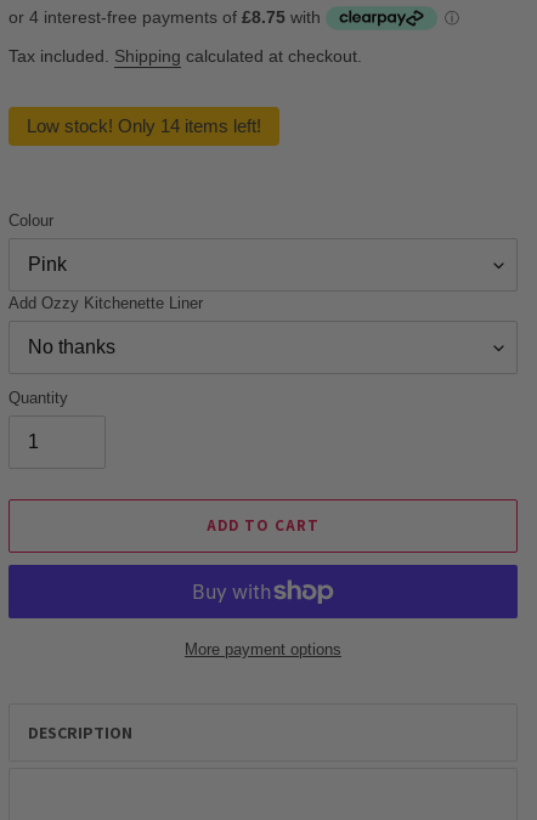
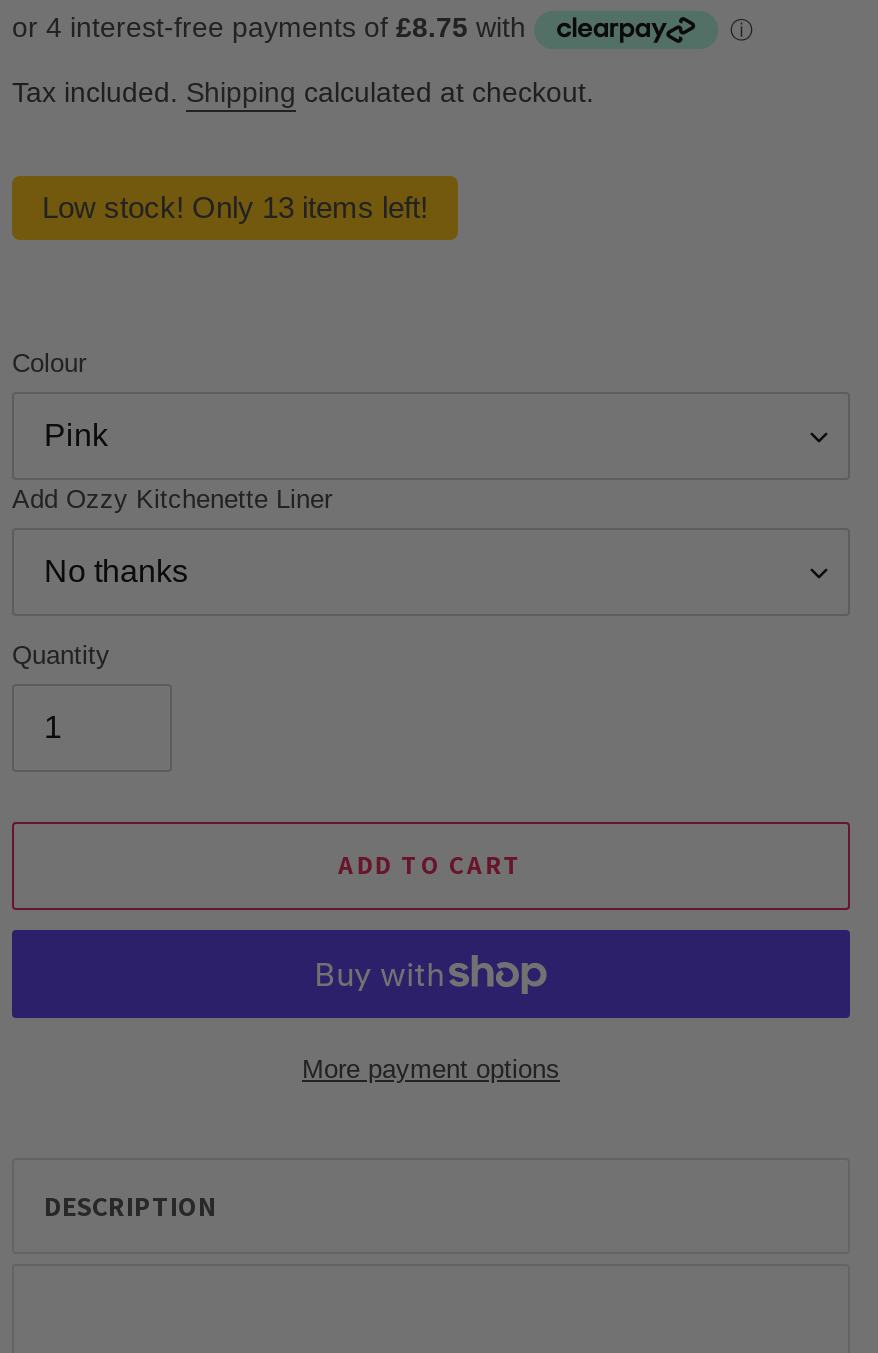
[27,115,261,136] Low stock! Only 14 items left! -> [42,189,428,223] Low stock! Only 13 items left!

